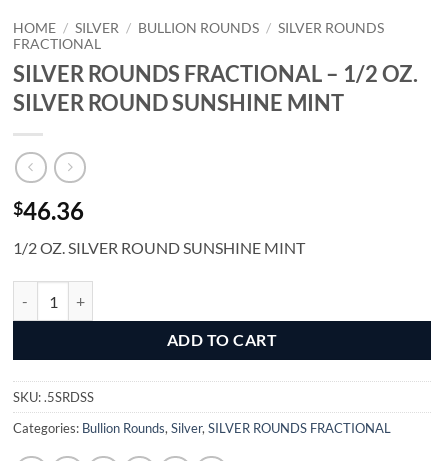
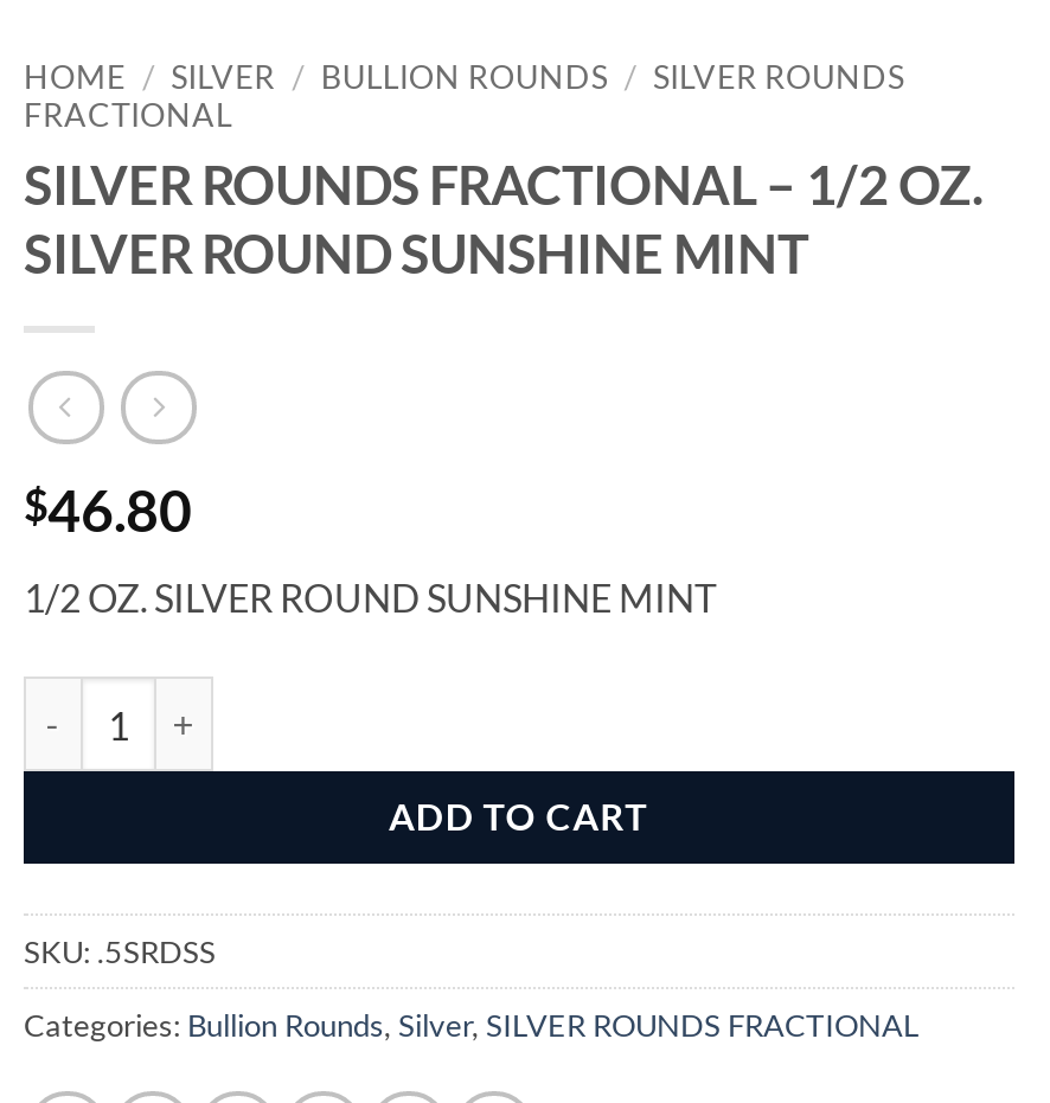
[13,196,84,225] $46.36 -> [24,476,192,545] $46.80

